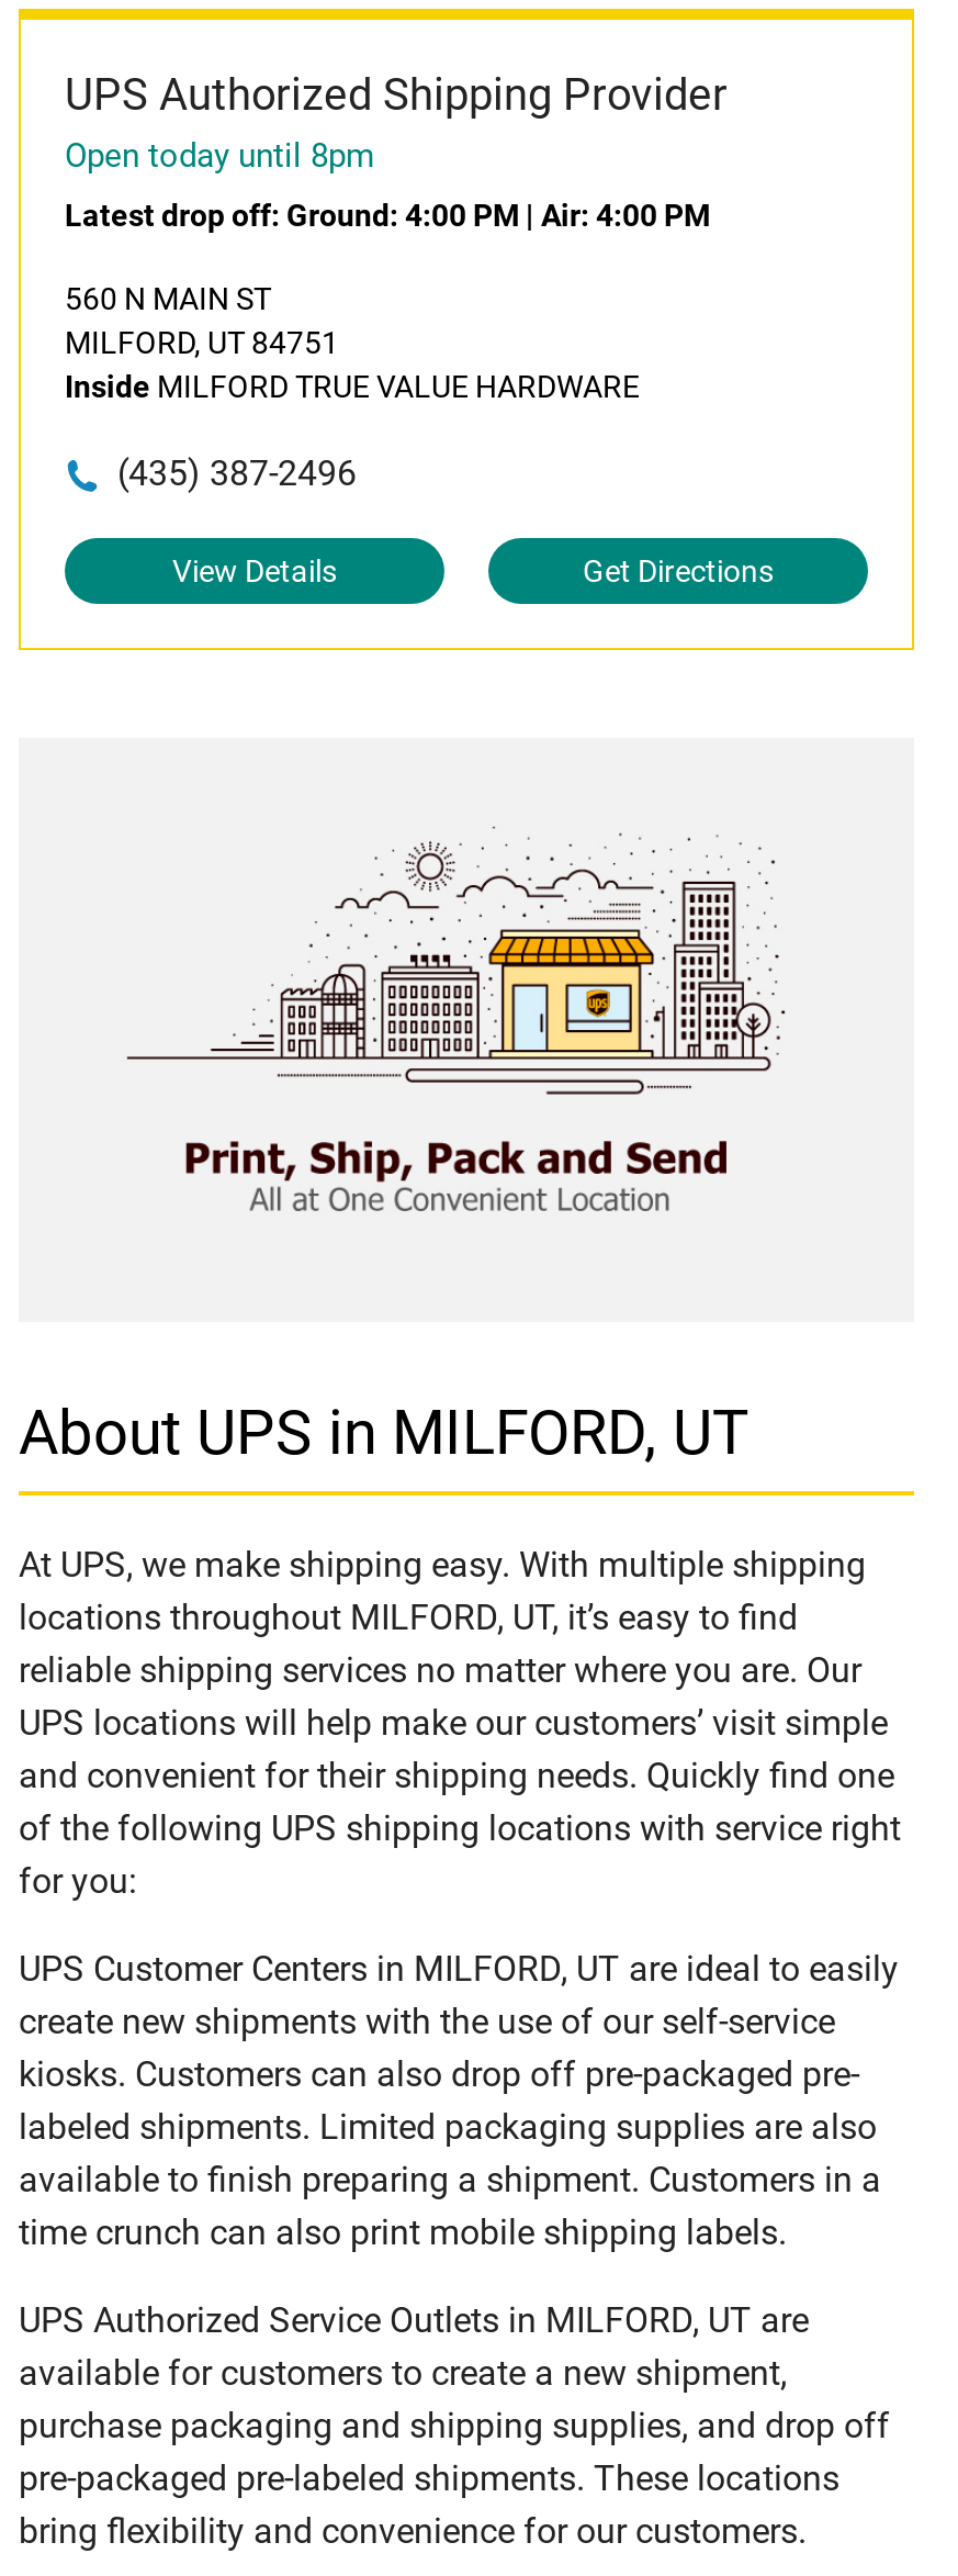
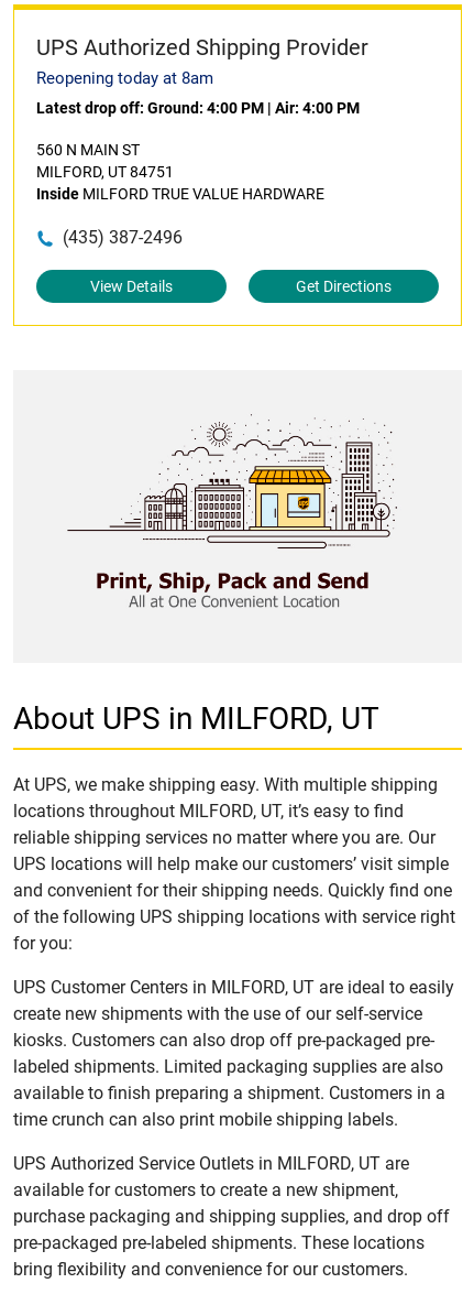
[65,136,374,176] Open today until 8pm -> [36,68,213,88] Reopening today at 8am

